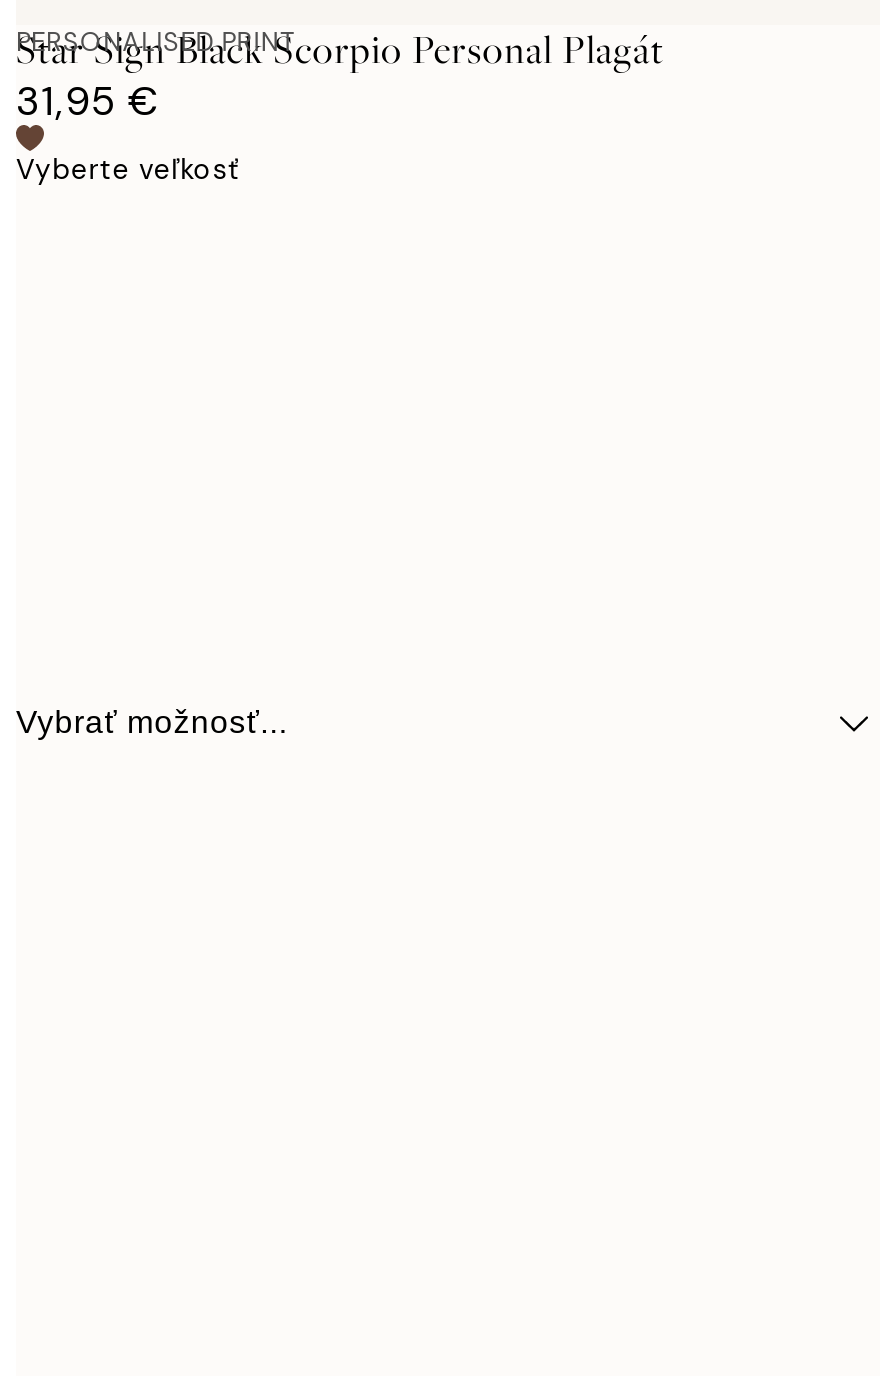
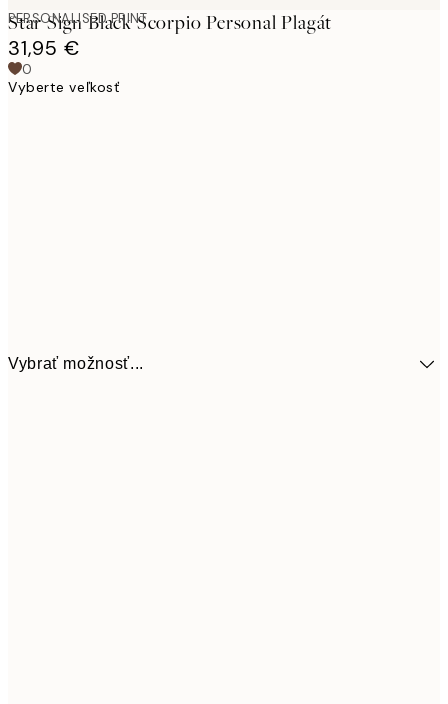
none -> [22,61,32,78] 0

